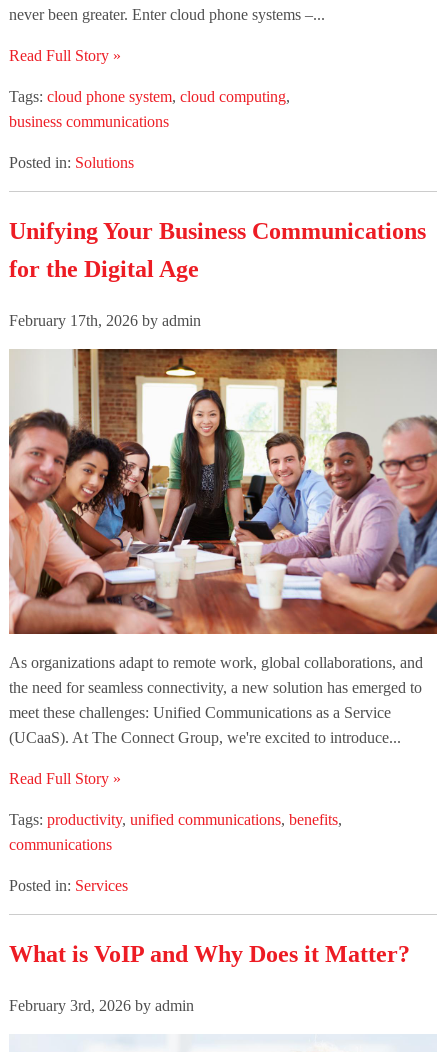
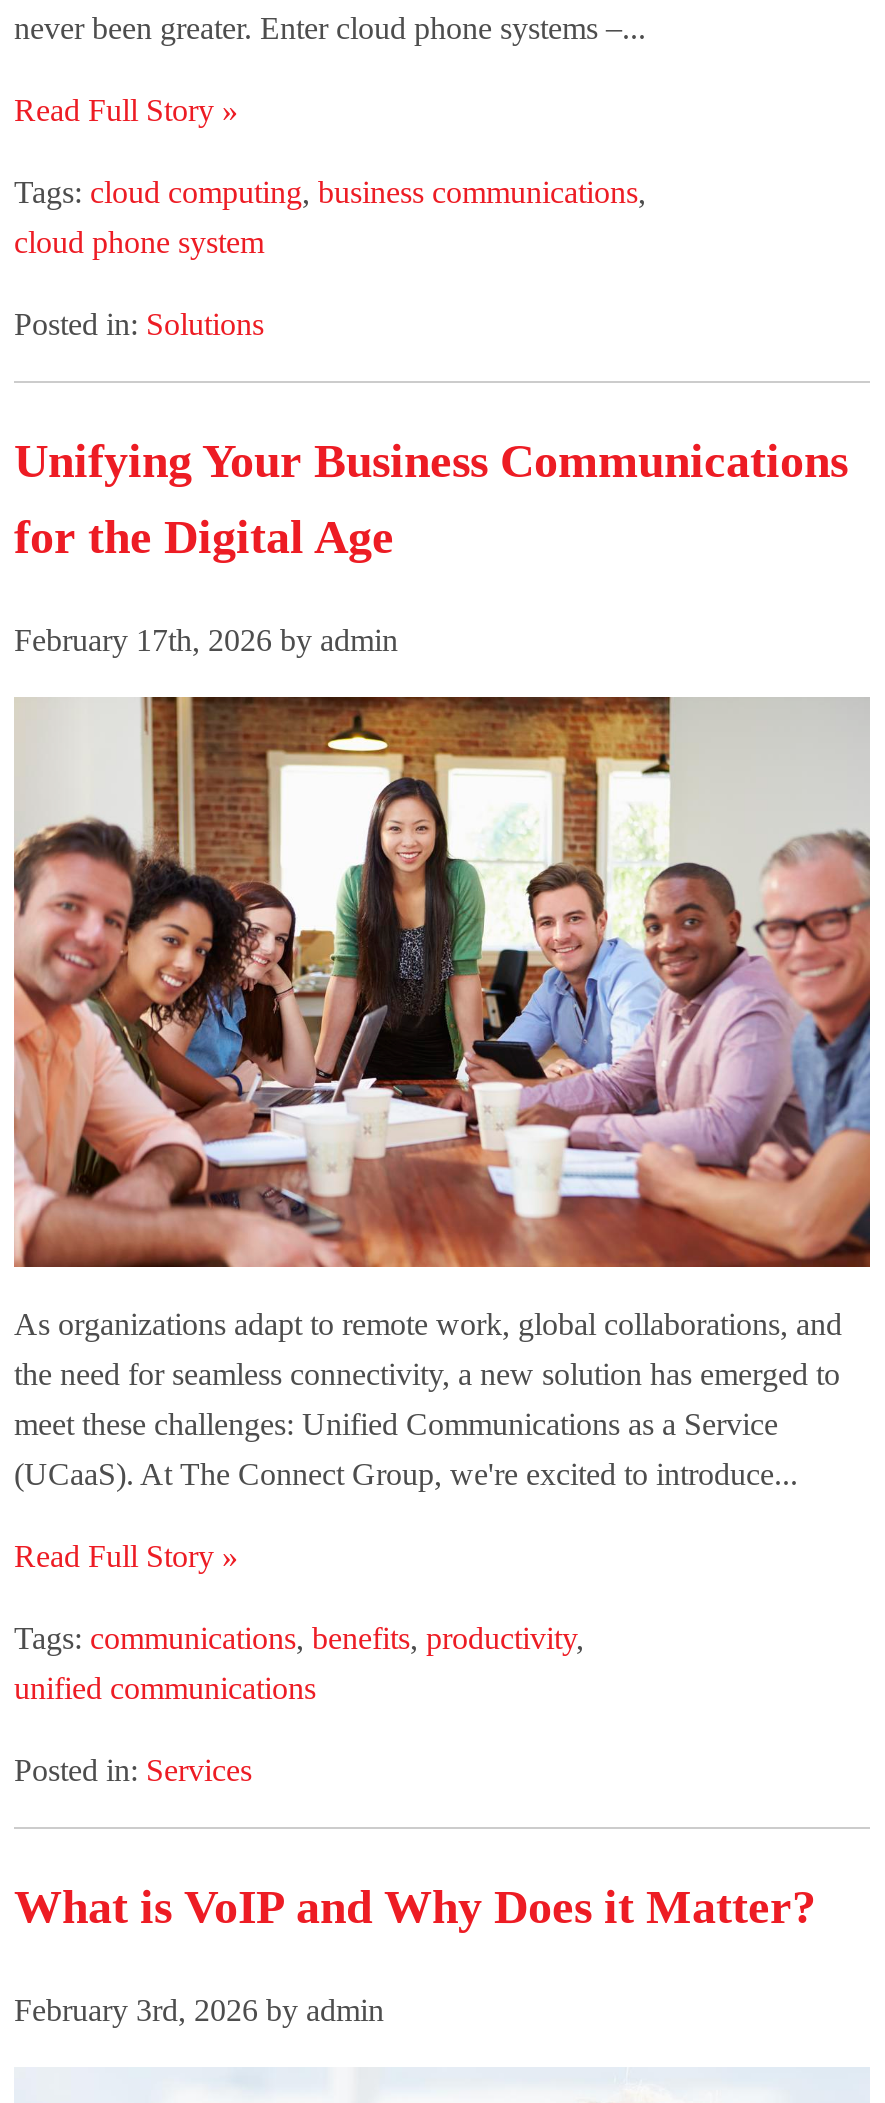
[9,88,290,105] Tags: cloud phone system, cloud computing, -> [14,175,646,209] Tags: cloud computing, business communications,
[9,113,169,130] business communications -> [14,225,264,259] cloud phone system
[9,811,342,828] Tags: productivity, unified communications, benefits, -> [14,1621,584,1655] Tags: communications, benefits, productivity,
[9,836,112,853] communications -> [14,1671,316,1705] unified communications

